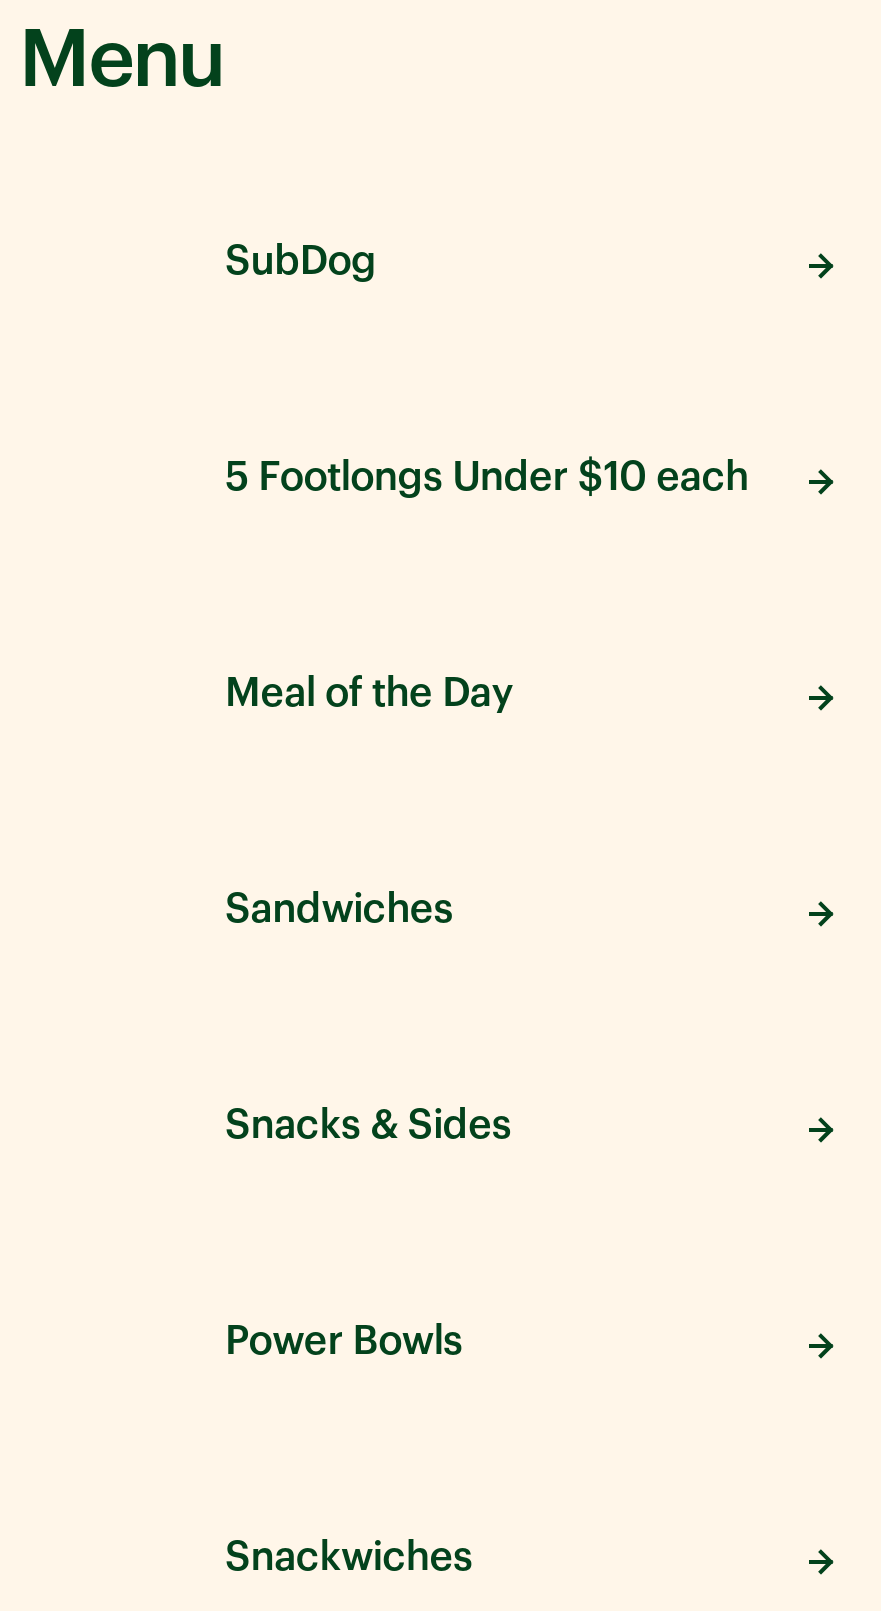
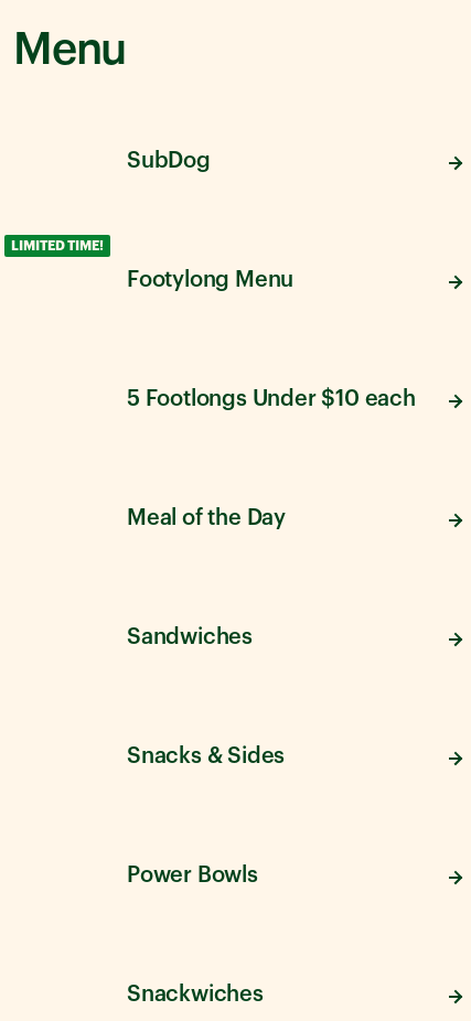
none -> [11,239,294,291] LIMITED TIME! | Footylong Menu

